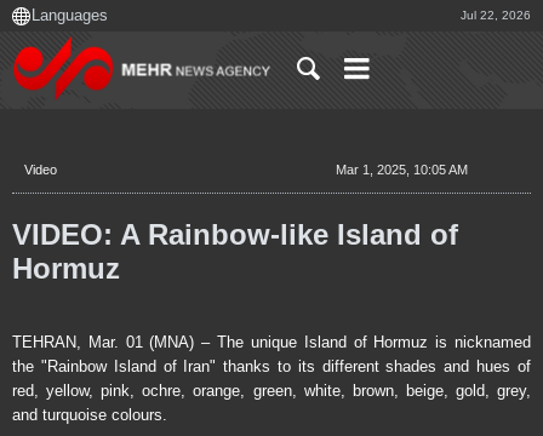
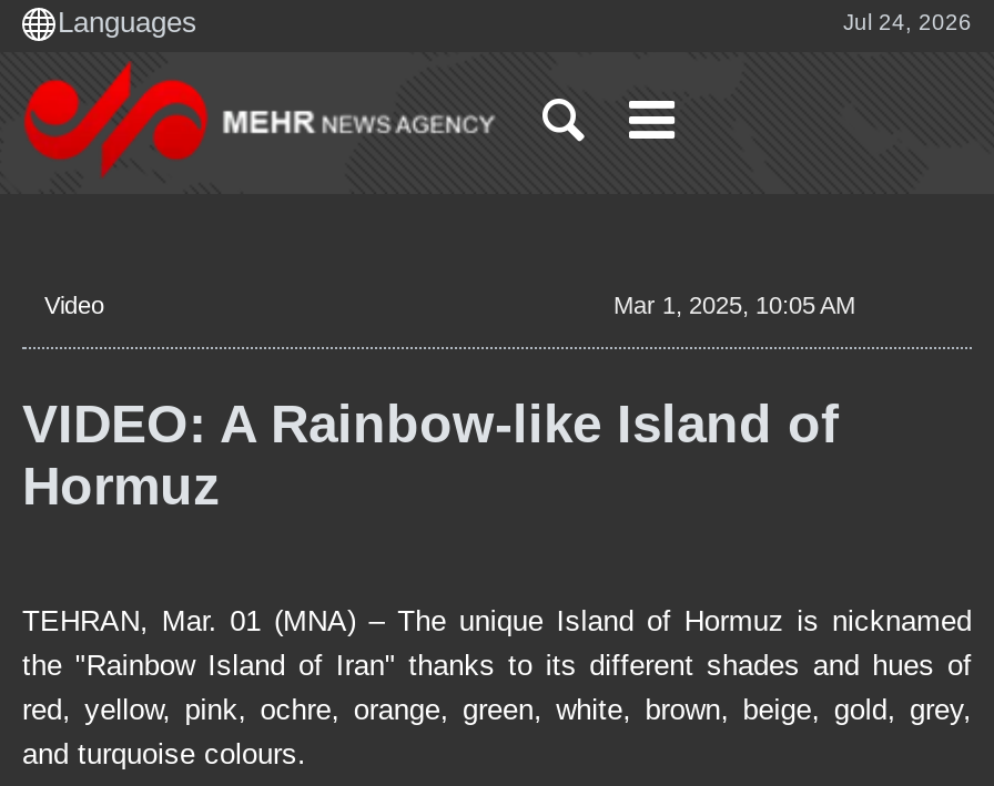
[461,8,531,22] Jul 22, 2026 -> [843,10,972,34] Jul 24, 2026

